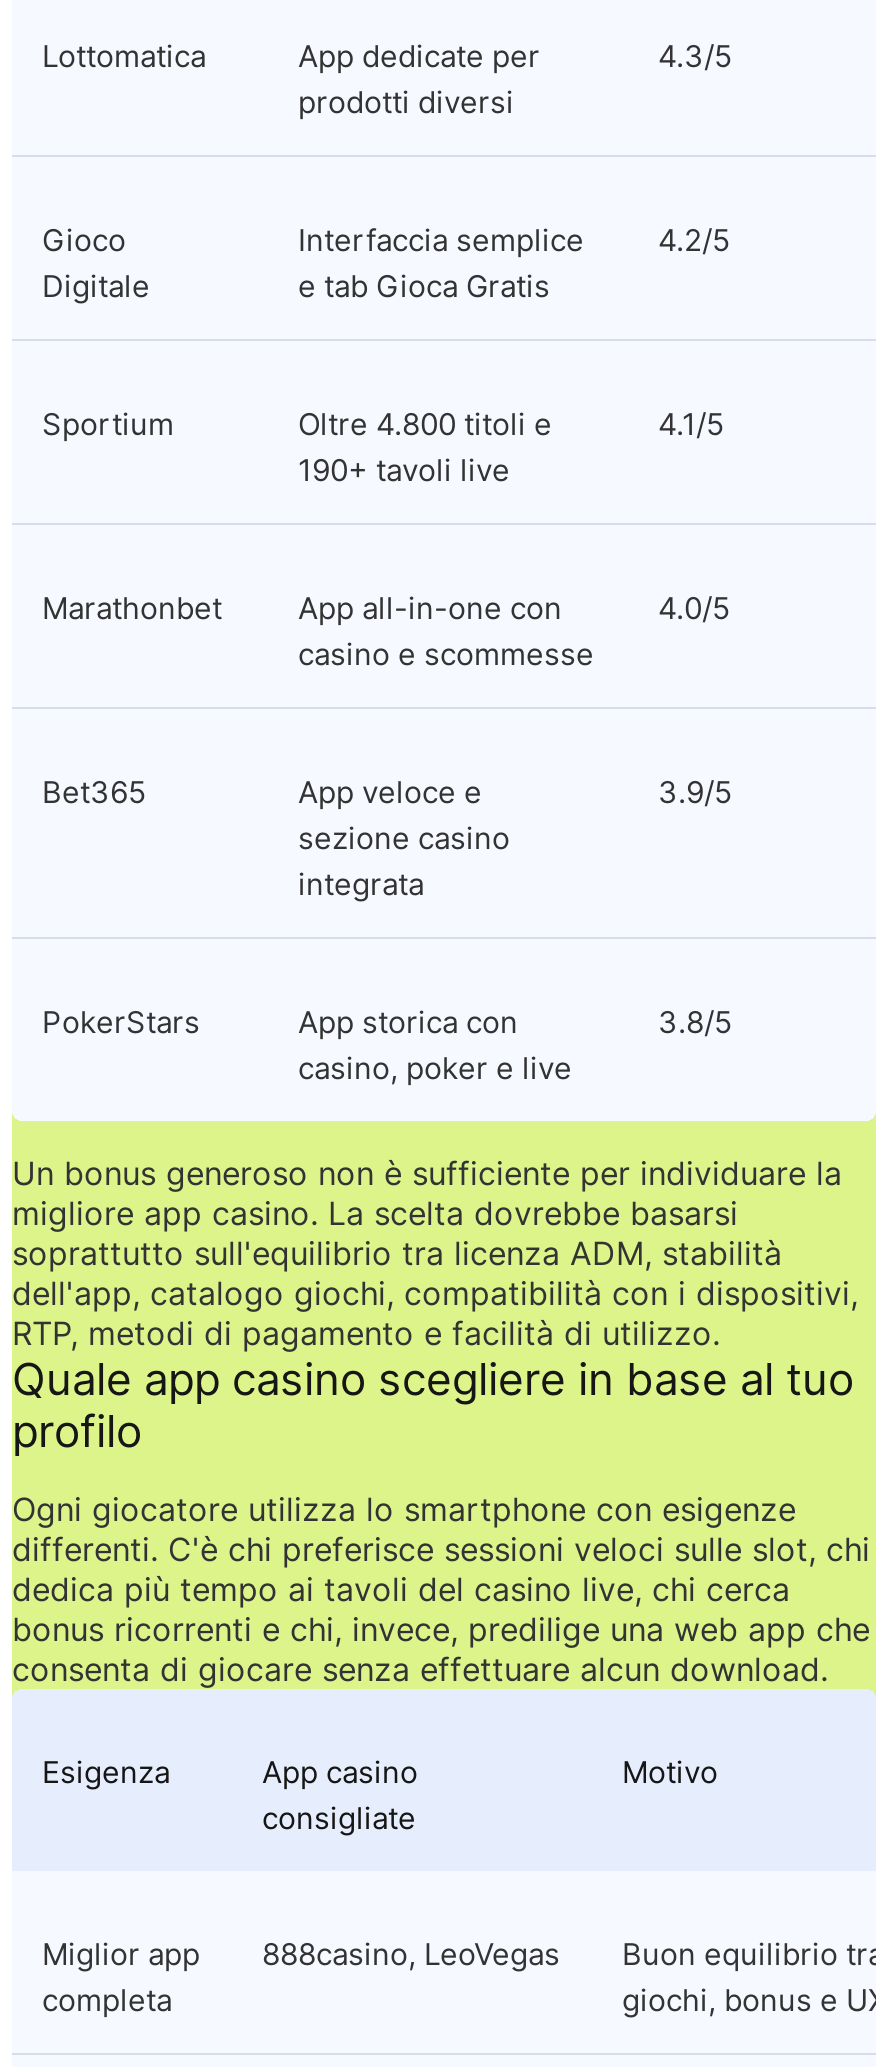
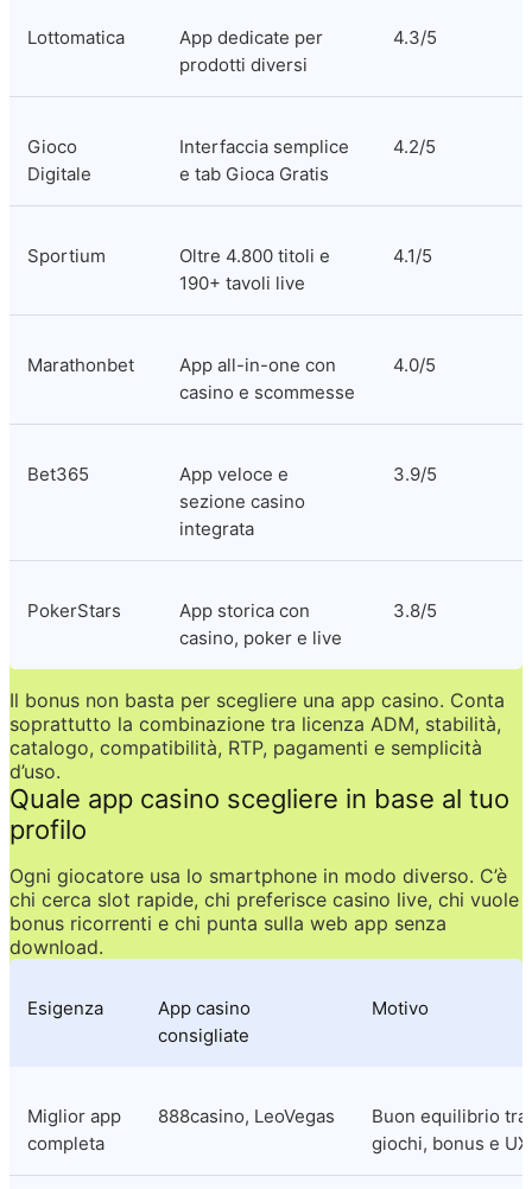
[12,1153,858,1353] Un bonus generoso non è sufficiente per individuare la | migliore app casino. La scelta dovrebbe basarsi | soprattutto sull'equilibrio tra licenza ADM, stabilità | dell'app, catalogo giochi, compatibilità con i dispositivi, | RTP, metodi di pagamento e facilità di utilizzo. -> [9,688,505,783] Il bonus non basta per scegliere una app casino. Conta | soprattutto la combinazione tra licenza ADM, stabilità, | catalogo, compatibilità, RTP, pagamenti e semplicità | d’uso.
[12,1489,870,1689] Ogni giocatore utilizza lo smartphone con esigenze | differenti. C'è chi preferisce sessioni veloci sulle slot, chi | dedica più tempo ai tavoli del casino live, chi cerca | bonus ricorrenti e chi, invece, predilige una web app che | consenta di giocare senza effettuare alcun download. -> [9,864,519,959] Ogni giocatore usa lo smartphone in modo diverso. C’è | chi cerca slot rapide, chi preferisce casino live, chi vuole | bonus ricorrenti e chi punta sulla web app senza | download.

